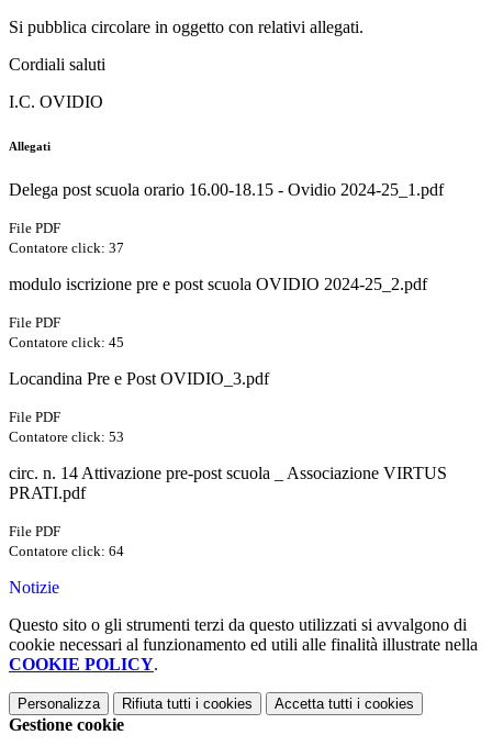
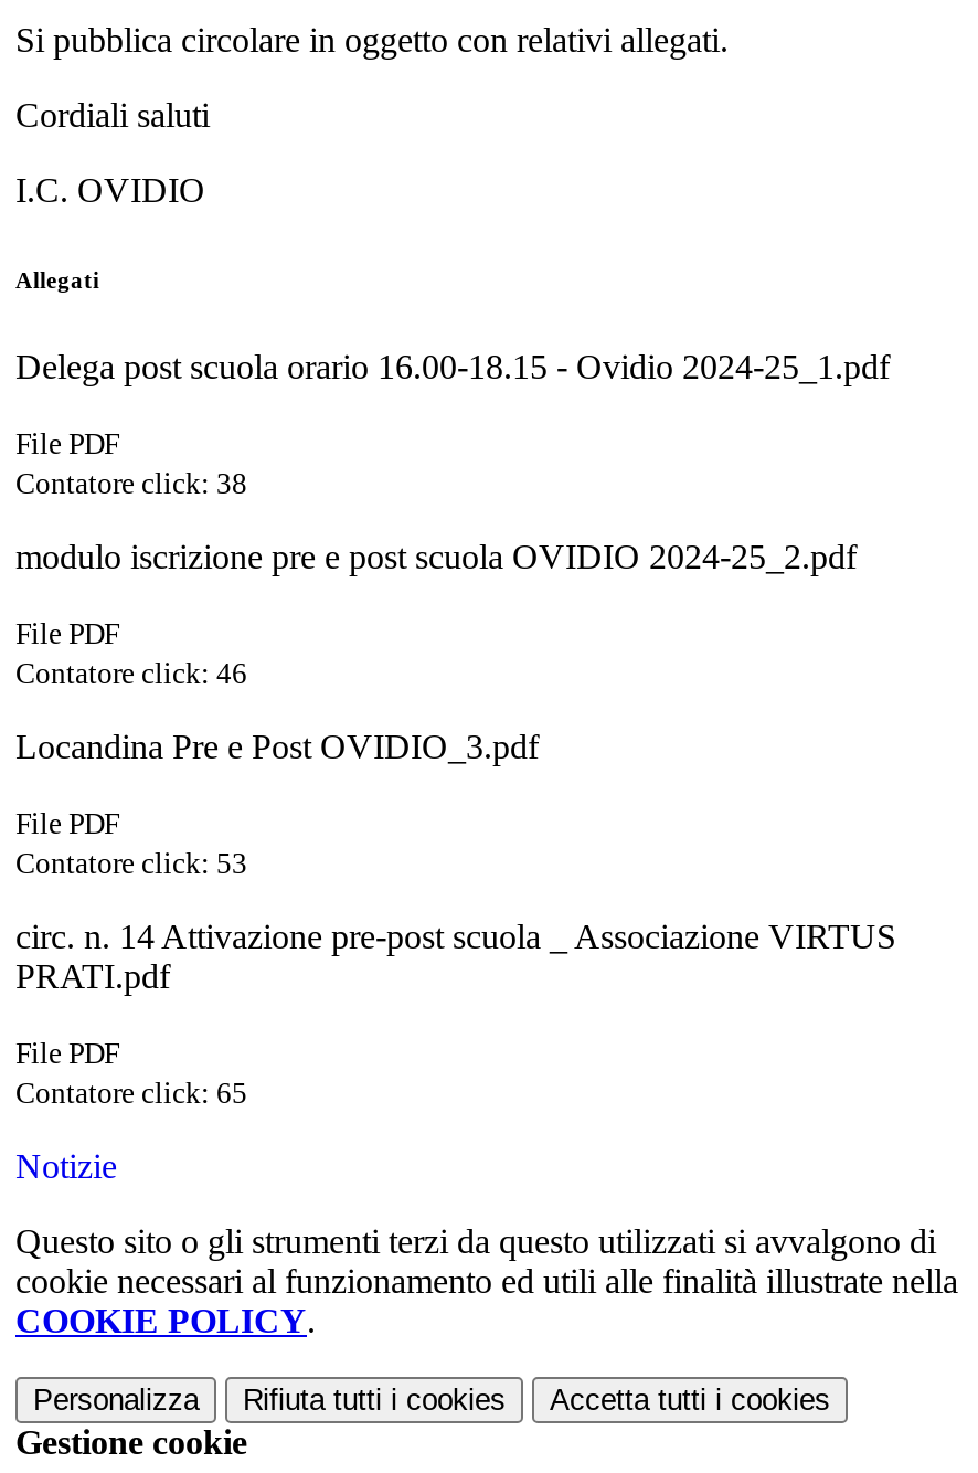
[9,240,124,256] Contatore click: 37 -> [15,467,247,500] Contatore click: 38
[9,334,124,351] Contatore click: 45 -> [15,657,247,690] Contatore click: 46
[9,543,124,559] Contatore click: 64 -> [15,1077,247,1110] Contatore click: 65

